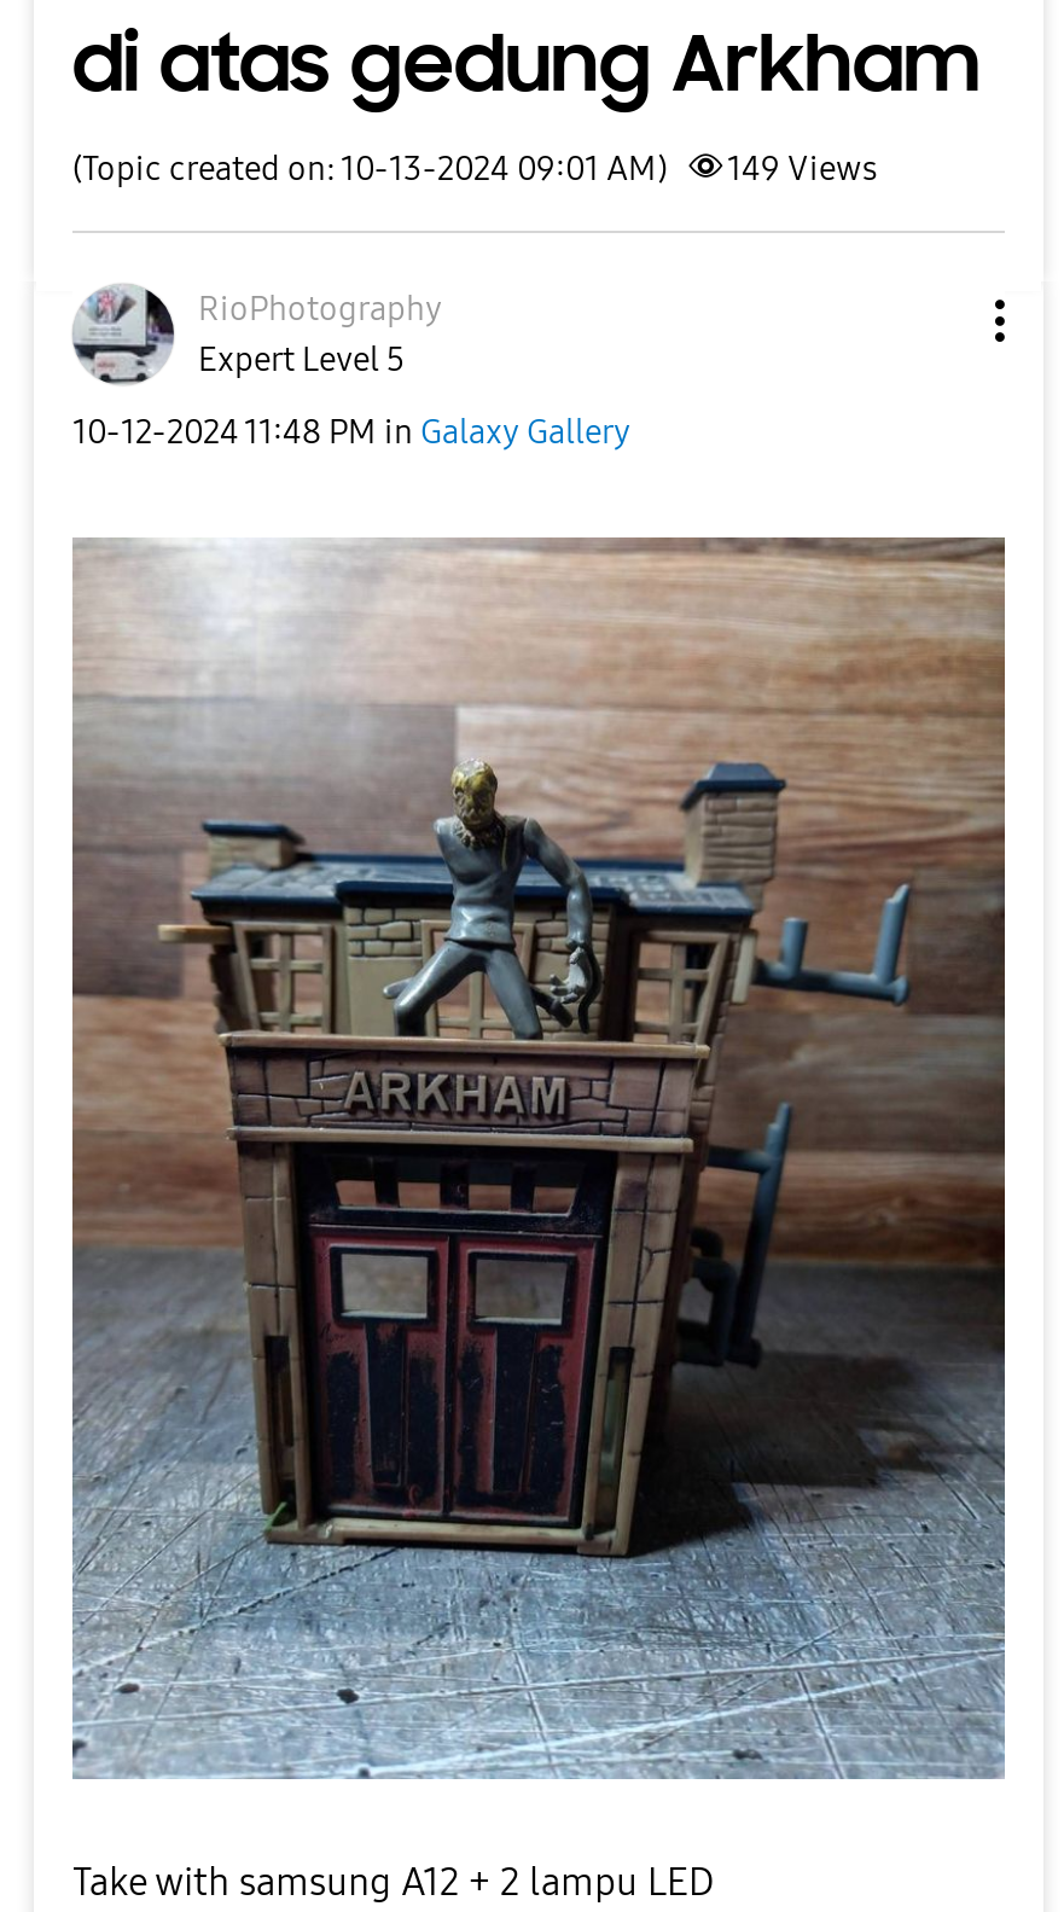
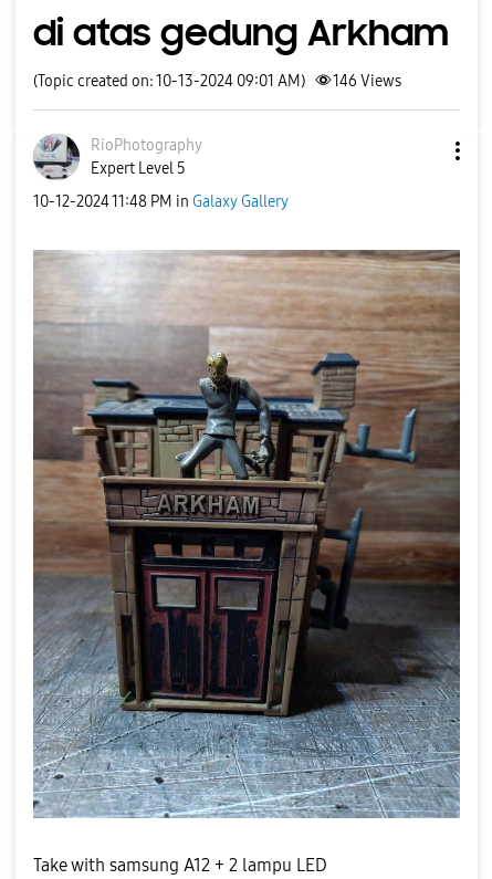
[72,149,877,190] (Topic created on: 10-13-2024 09:01 AM) 149 Views -> [33,72,401,91] (Topic created on: 10-13-2024 09:01 AM) 146 Views

